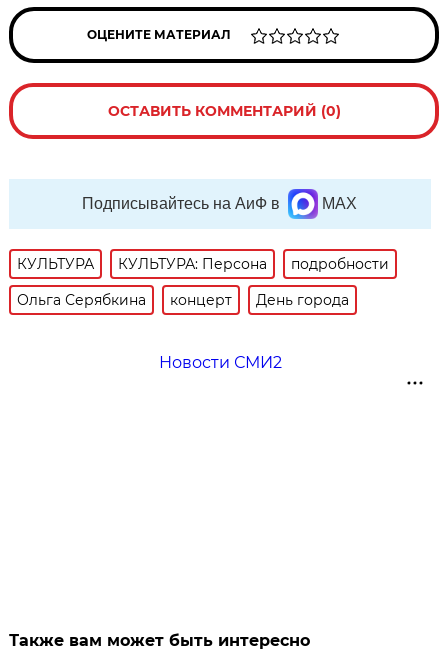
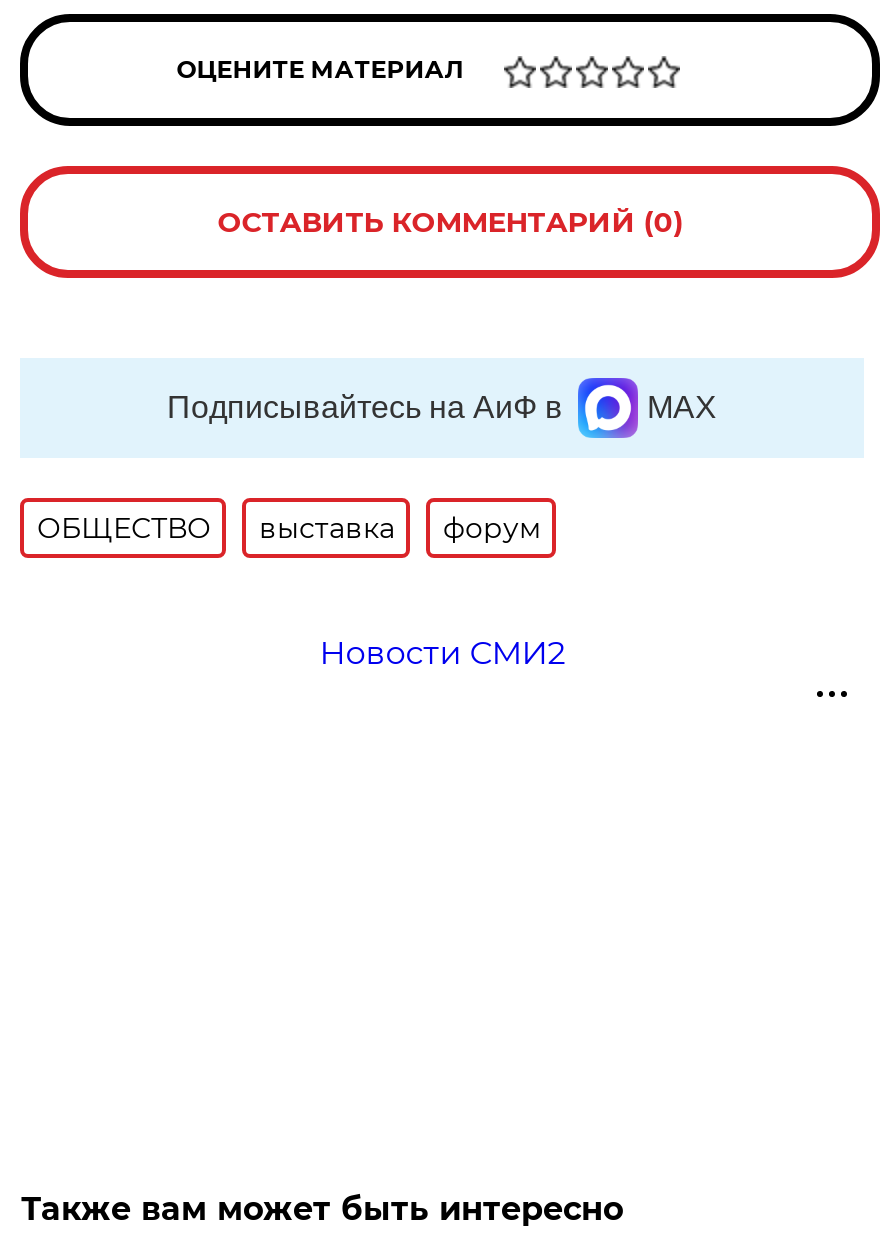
[17,255,389,309] КУЛЬТУРА | КУЛЬТУРА: Персона | подробности | Ольга Серябкина | концерт | День города -> [37,511,541,547] ОБЩЕСТВО | выставка | форум

